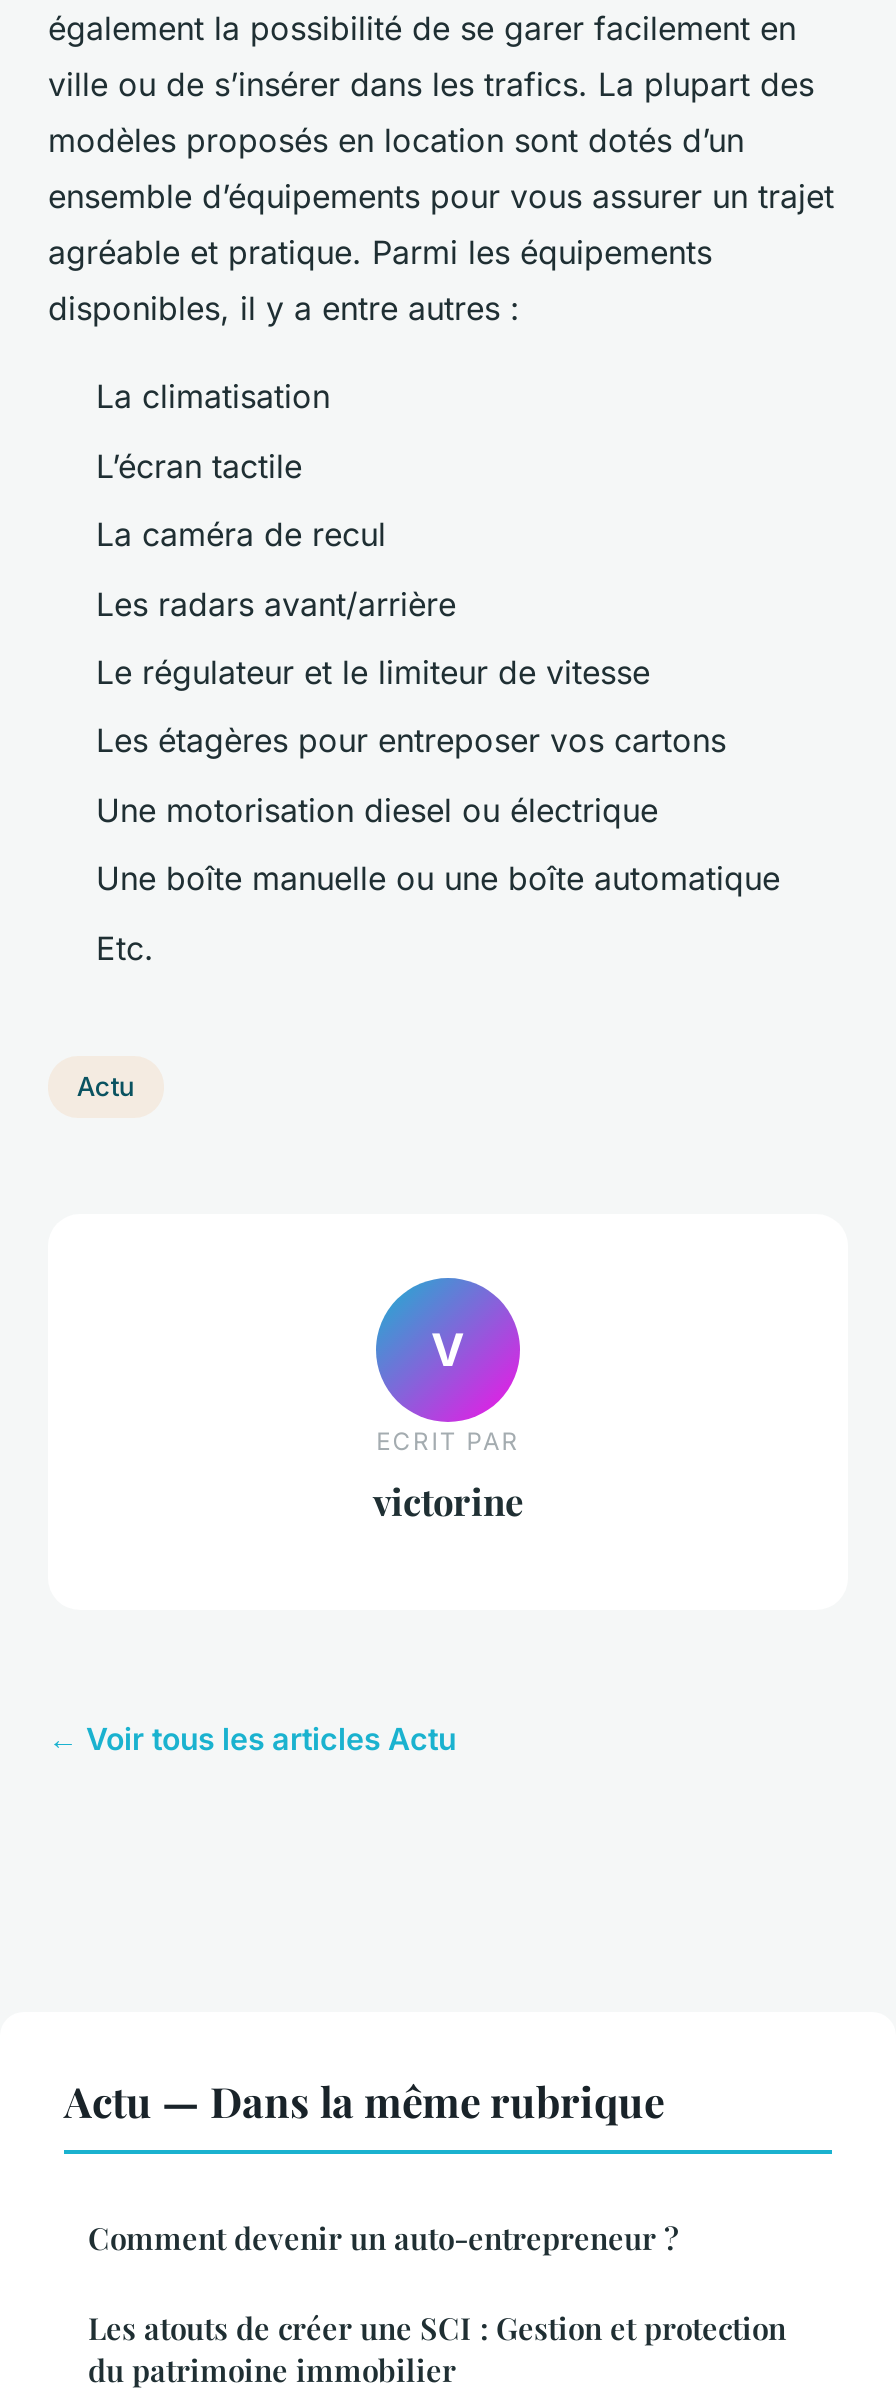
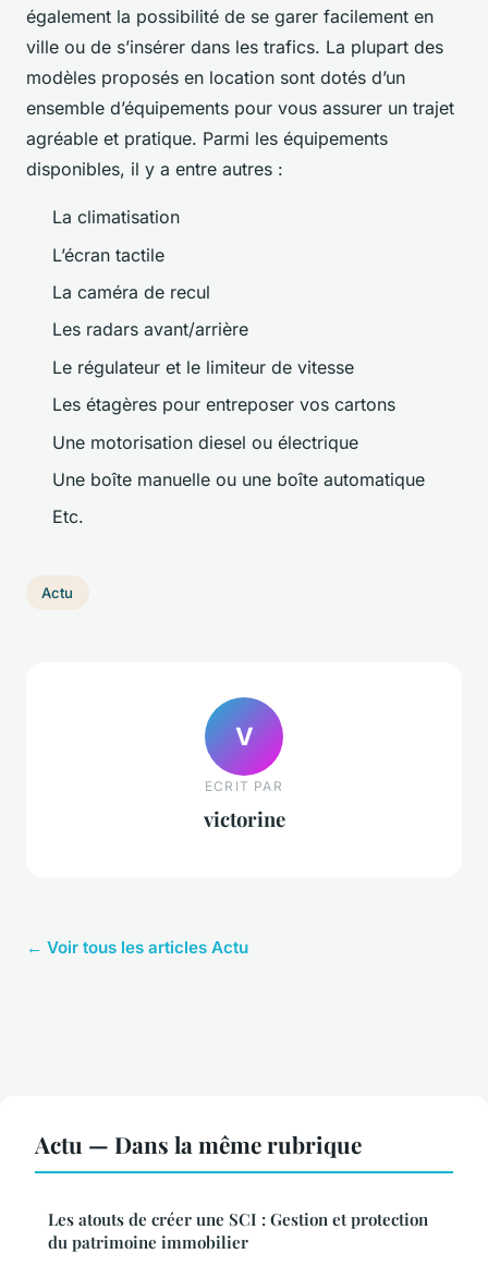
[88,2217,678,2257] Comment devenir un auto-entrepreneur ? -> none

